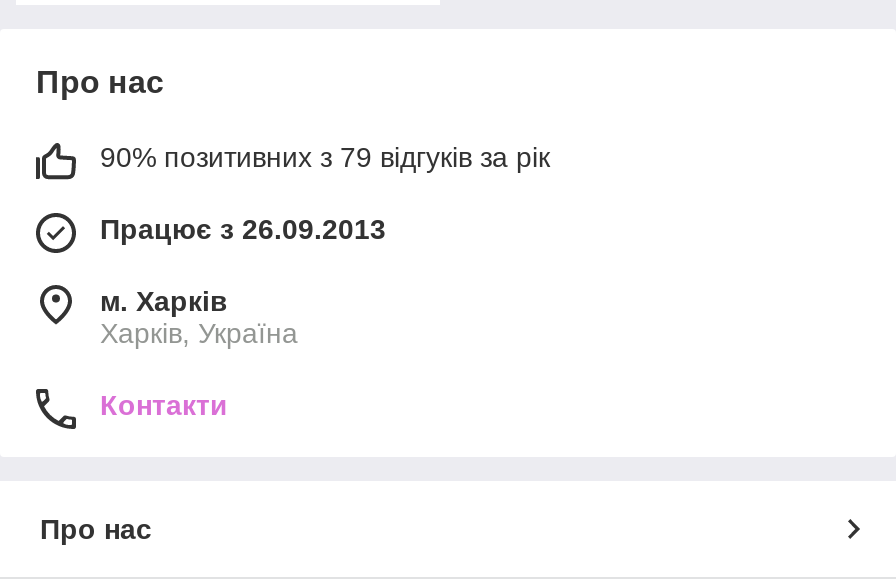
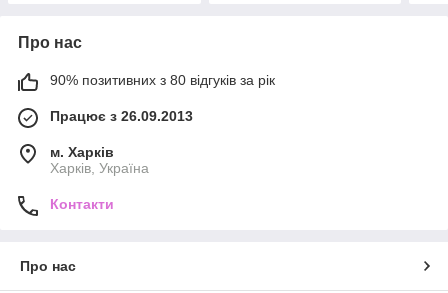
[100,140,550,172] 90% позитивних з 79 відгуків за рік -> [50,72,275,88] 90% позитивних з 80 відгуків за рік

